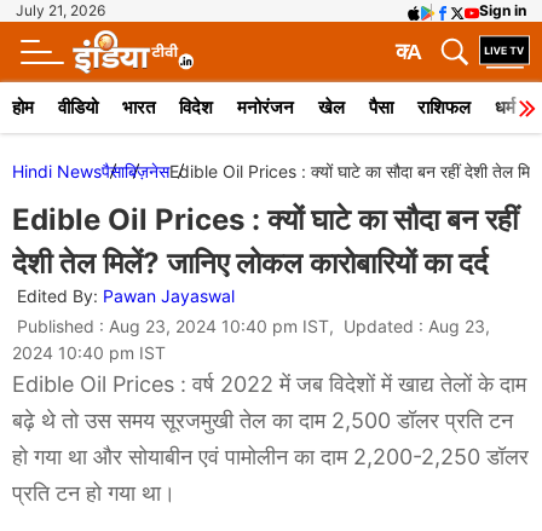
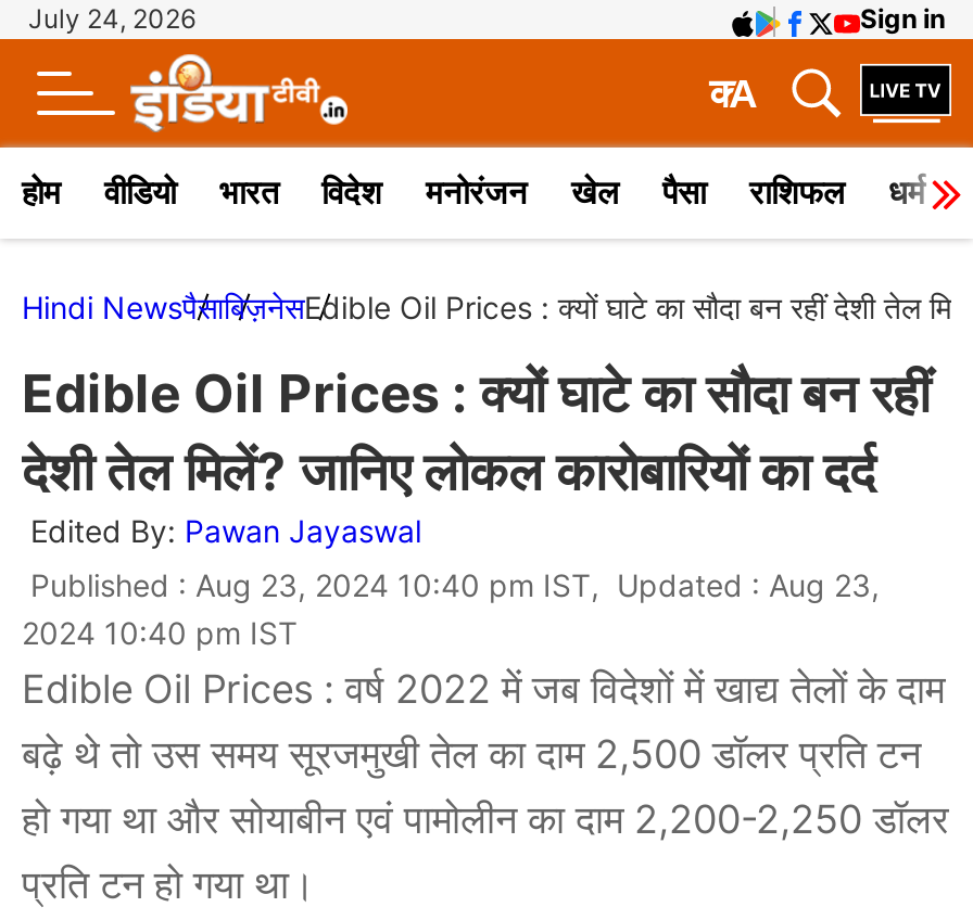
[16,1,105,19] July 21, 2026 -> [28,2,195,35] July 24, 2026

